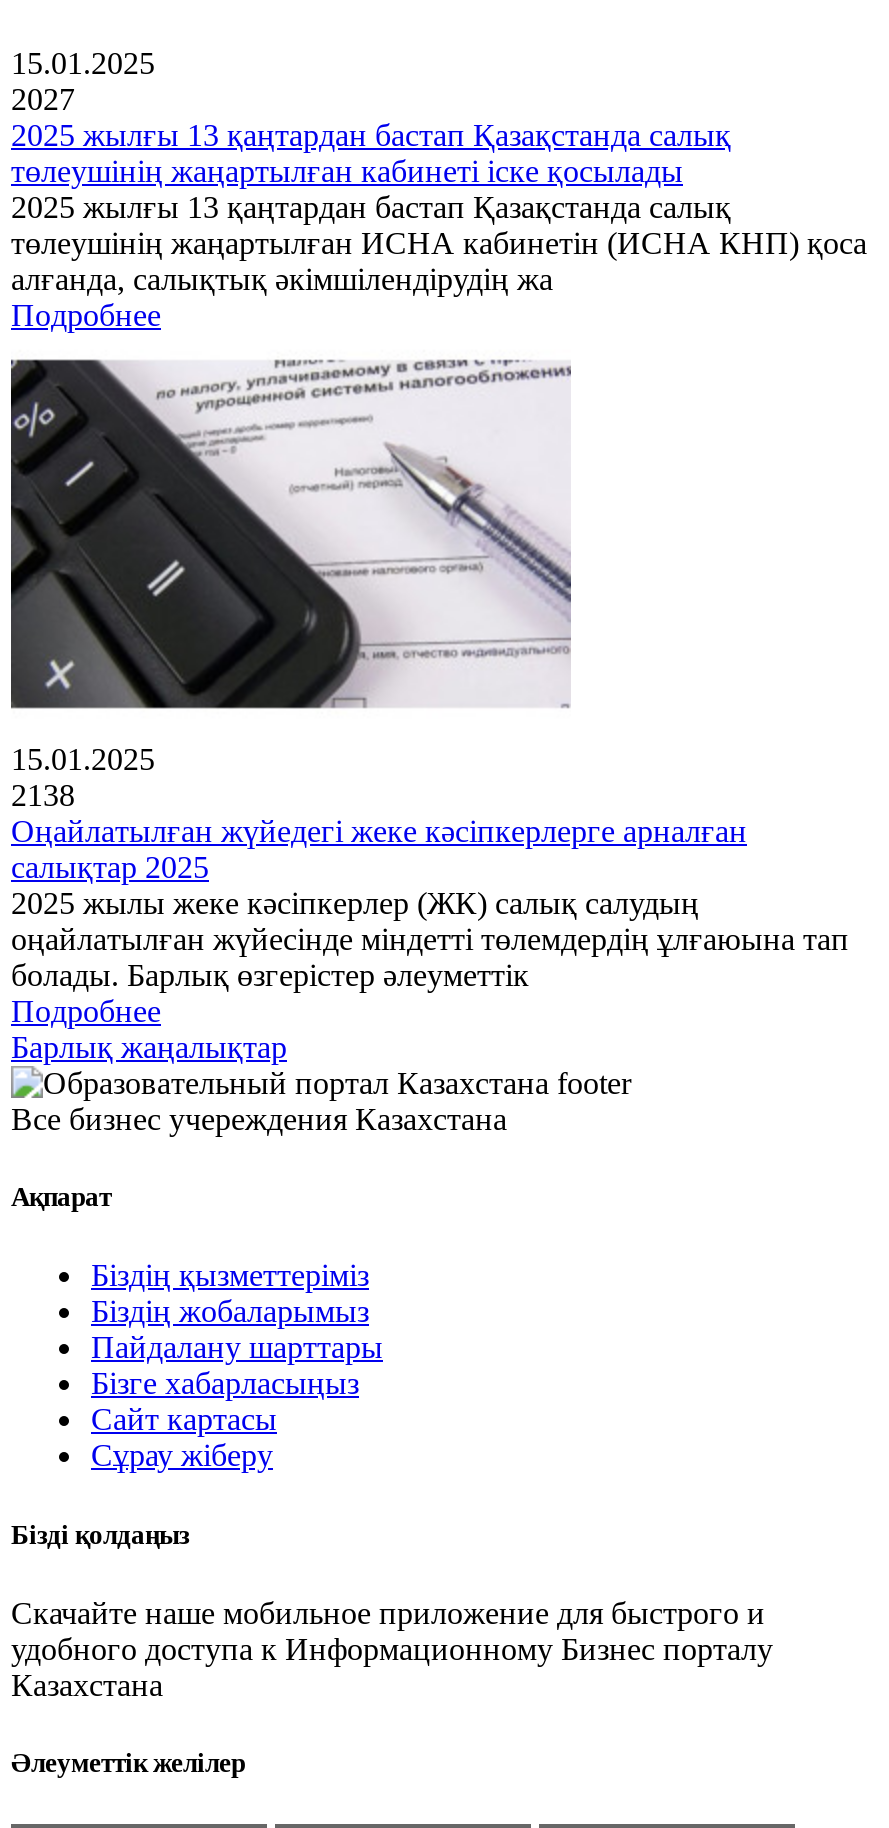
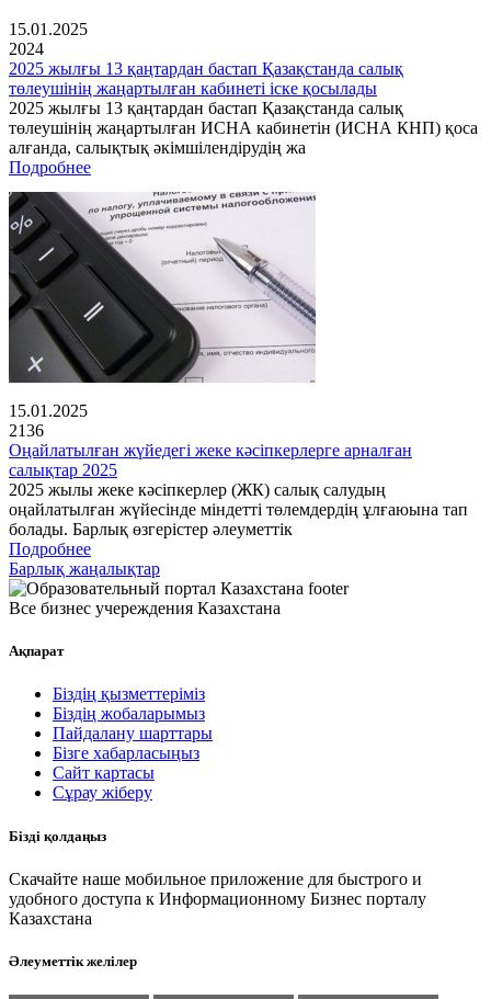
[11,82,75,116] 2027 -> [9,40,44,58] 2024
[11,778,75,812] 2138 -> [9,421,44,440] 2136

